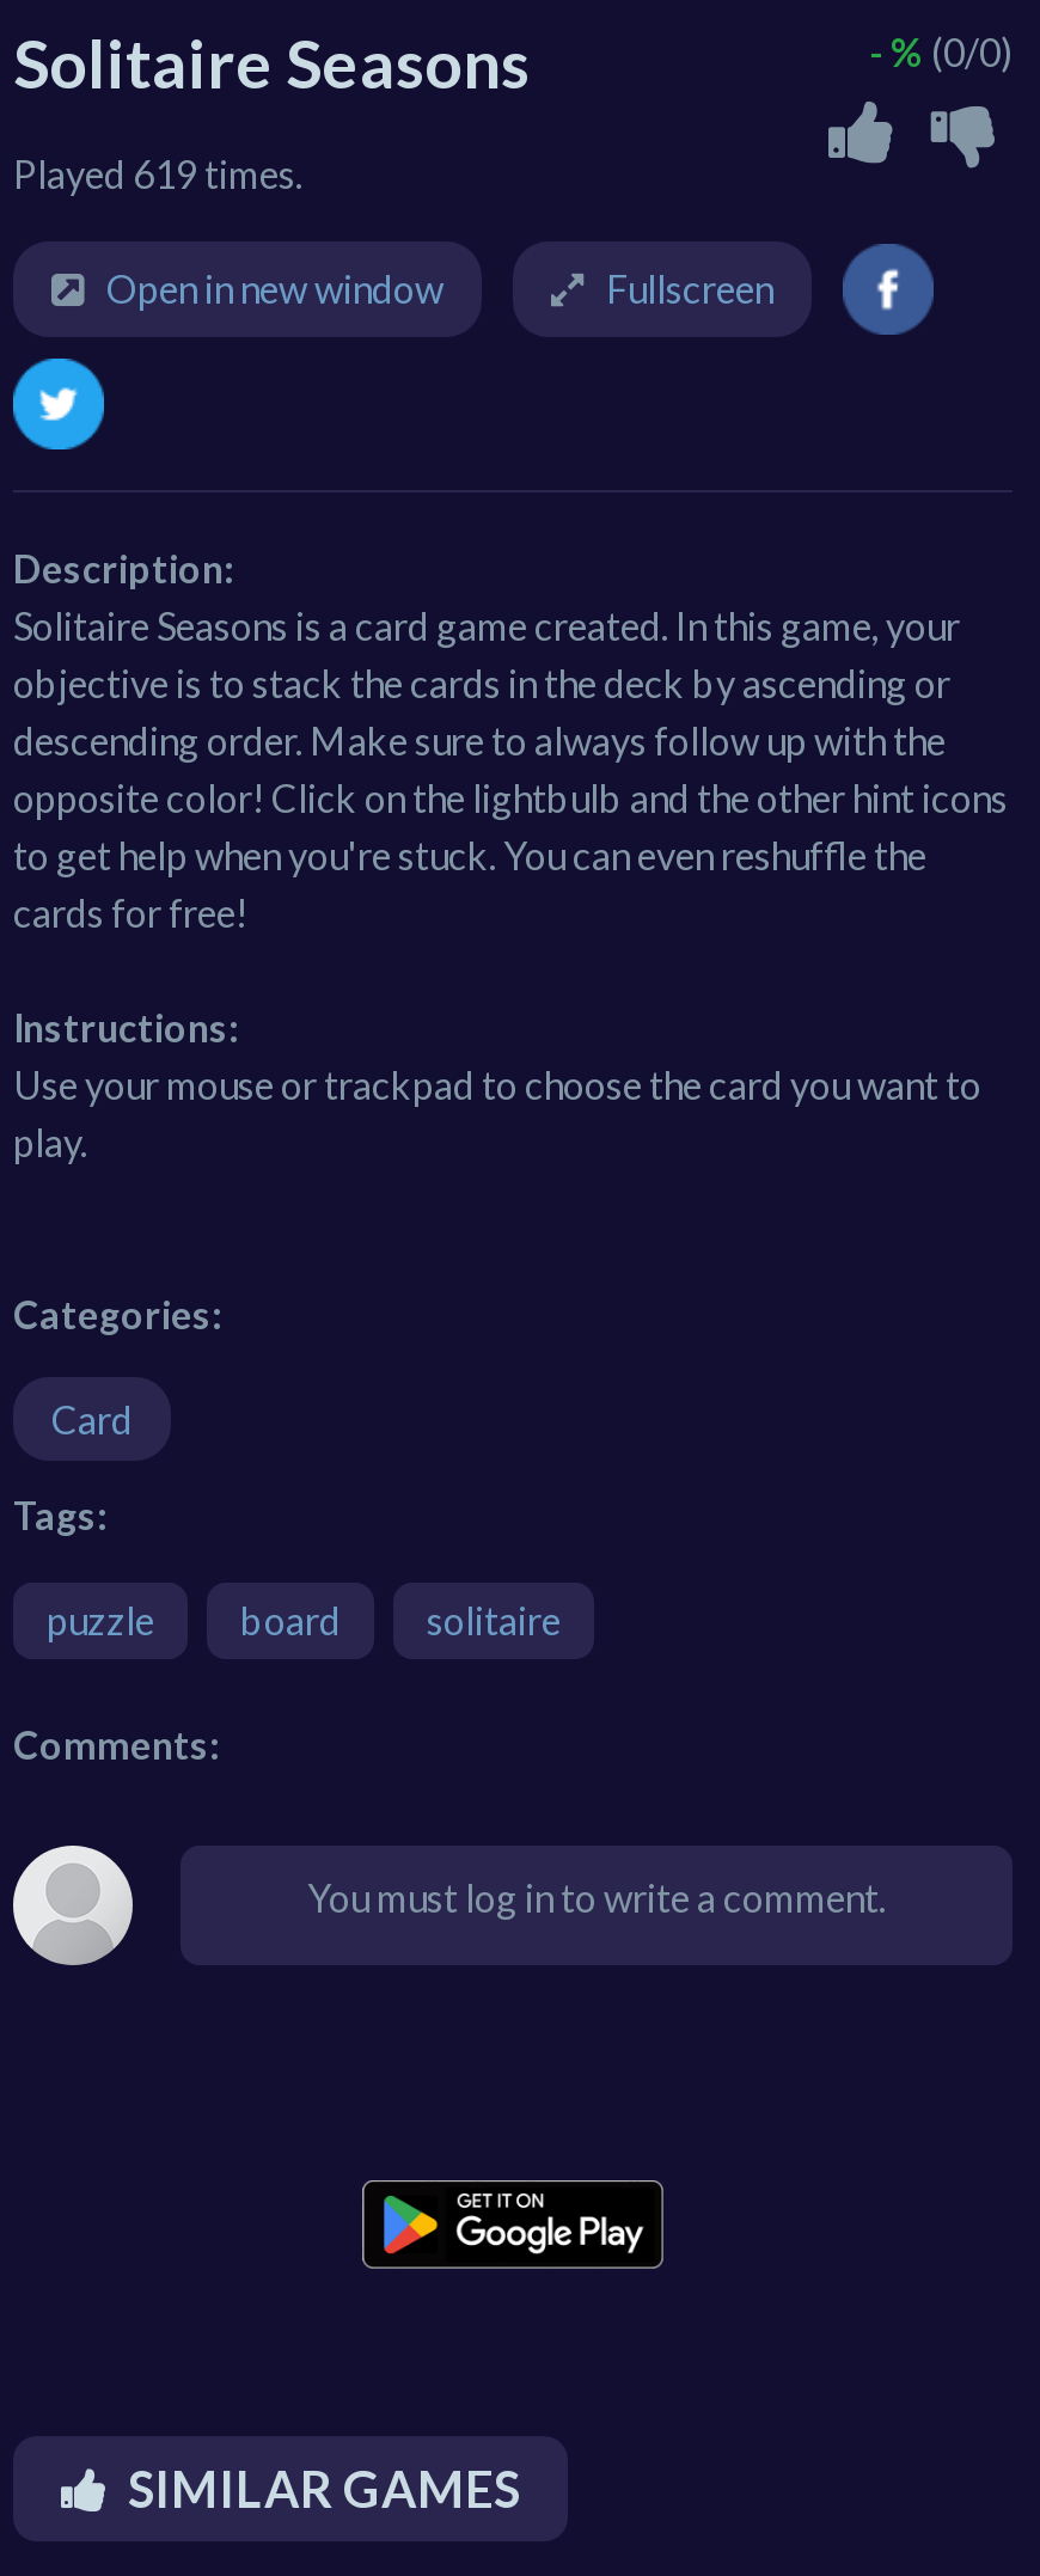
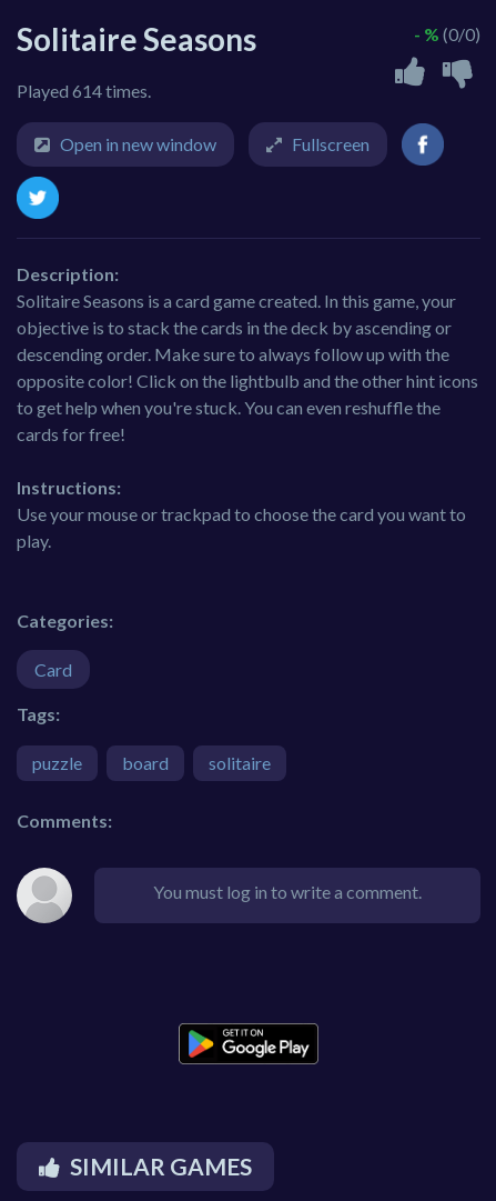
[13,151,302,196] Played 619 times. -> [17,80,151,101] Played 614 times.

